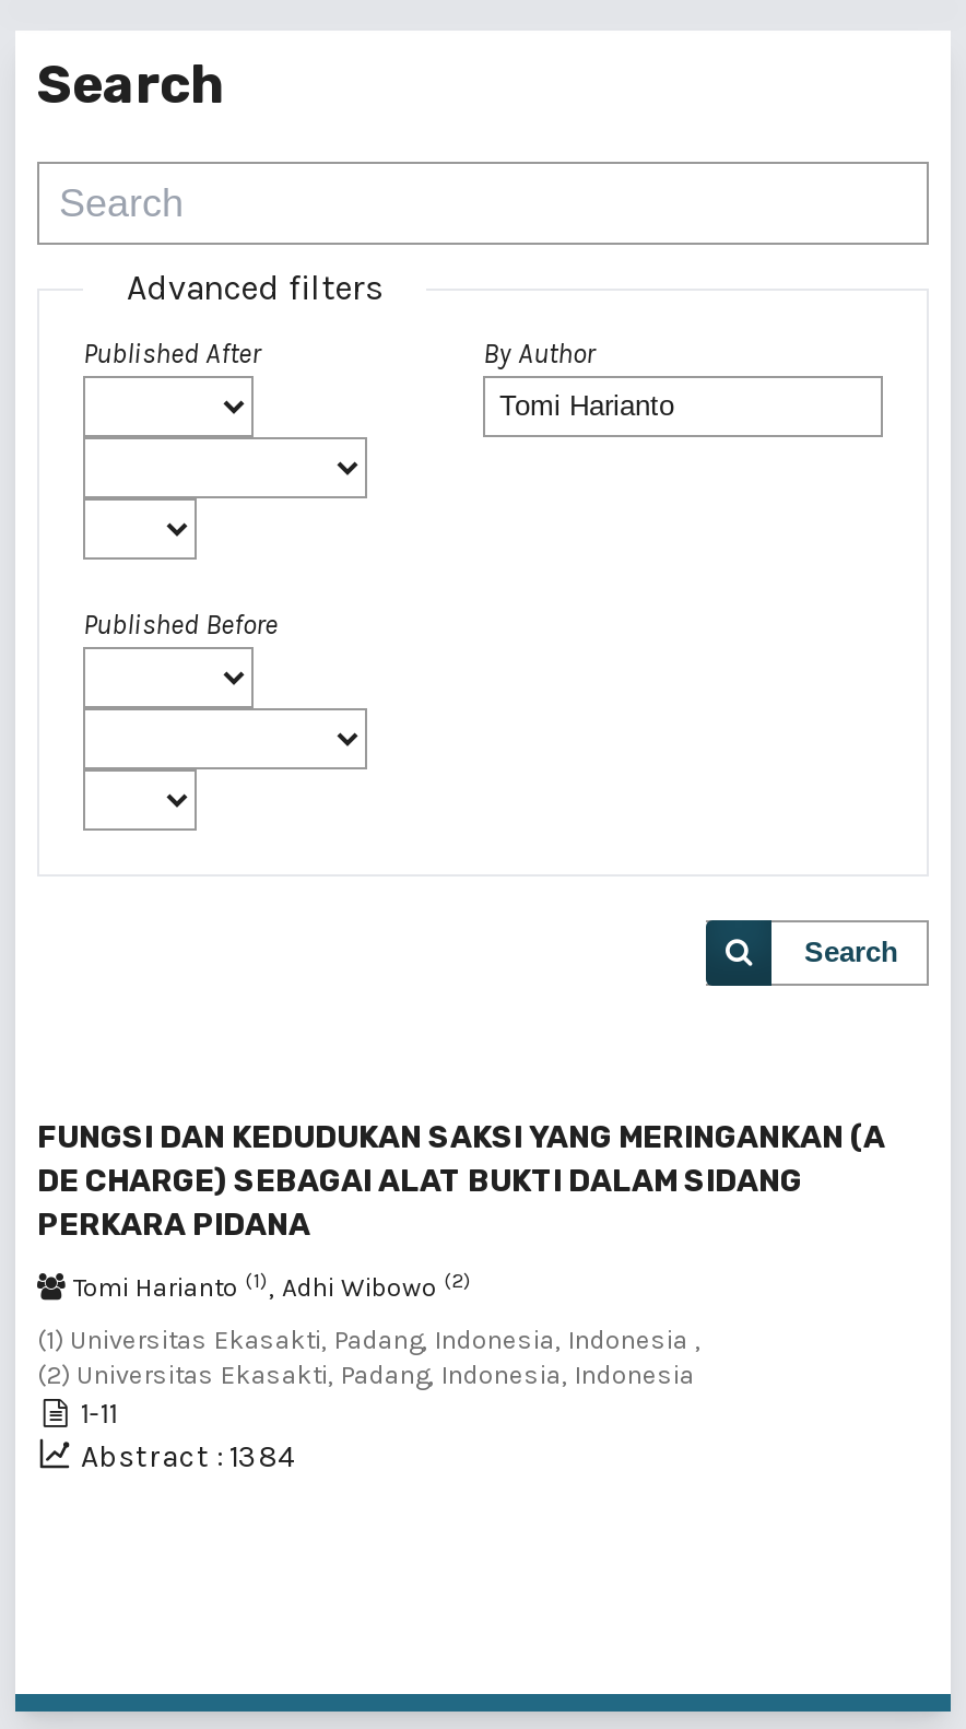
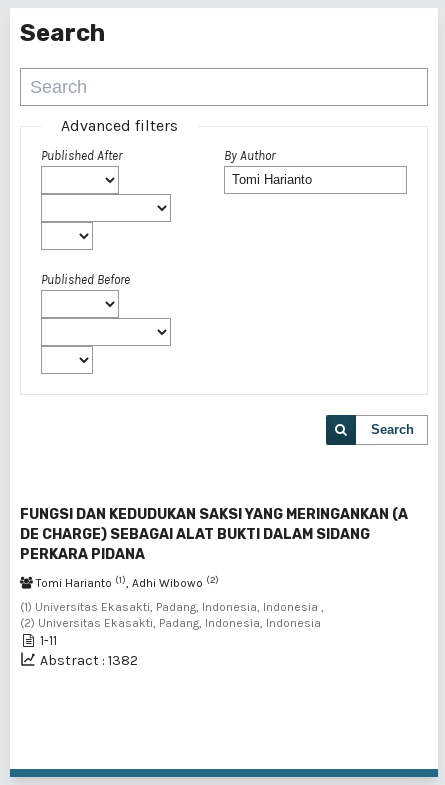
[81,1438,295,1475] Abstract : 1384 -> [40,652,138,669] Abstract : 1382

